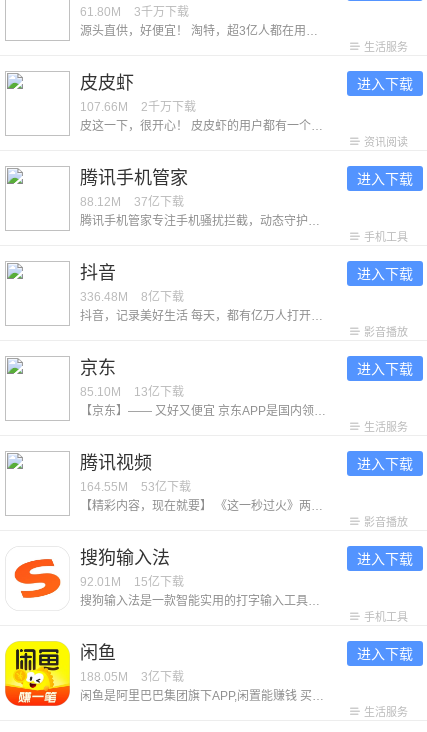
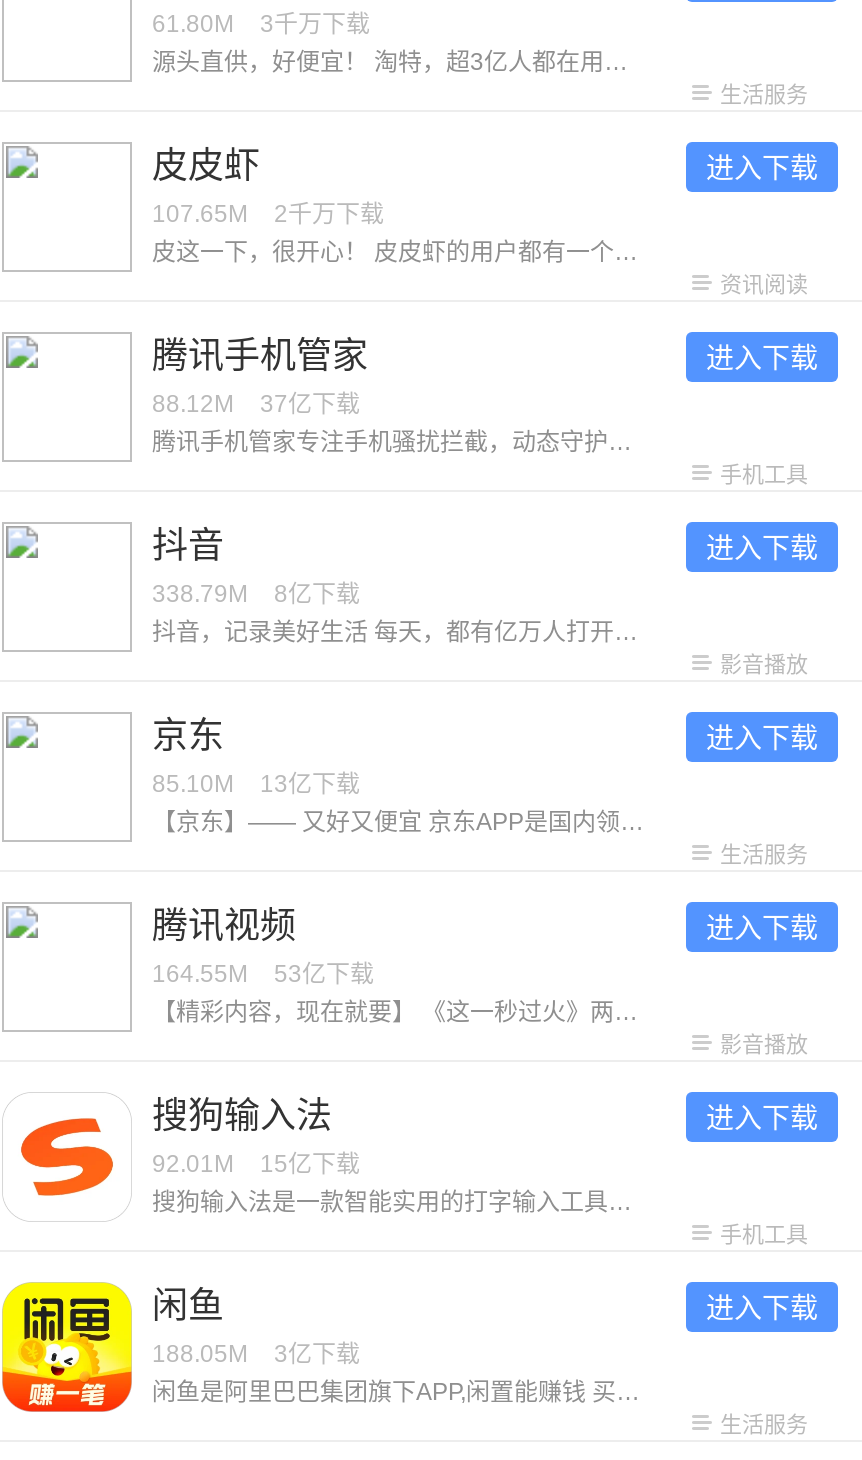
[80,100,196,114] 107.66M 2千万下载 -> [152,200,384,228] 107.65M 2千万下载
[80,290,184,304] 336.48M 8亿下载 -> [152,580,360,608] 338.79M 8亿下载

